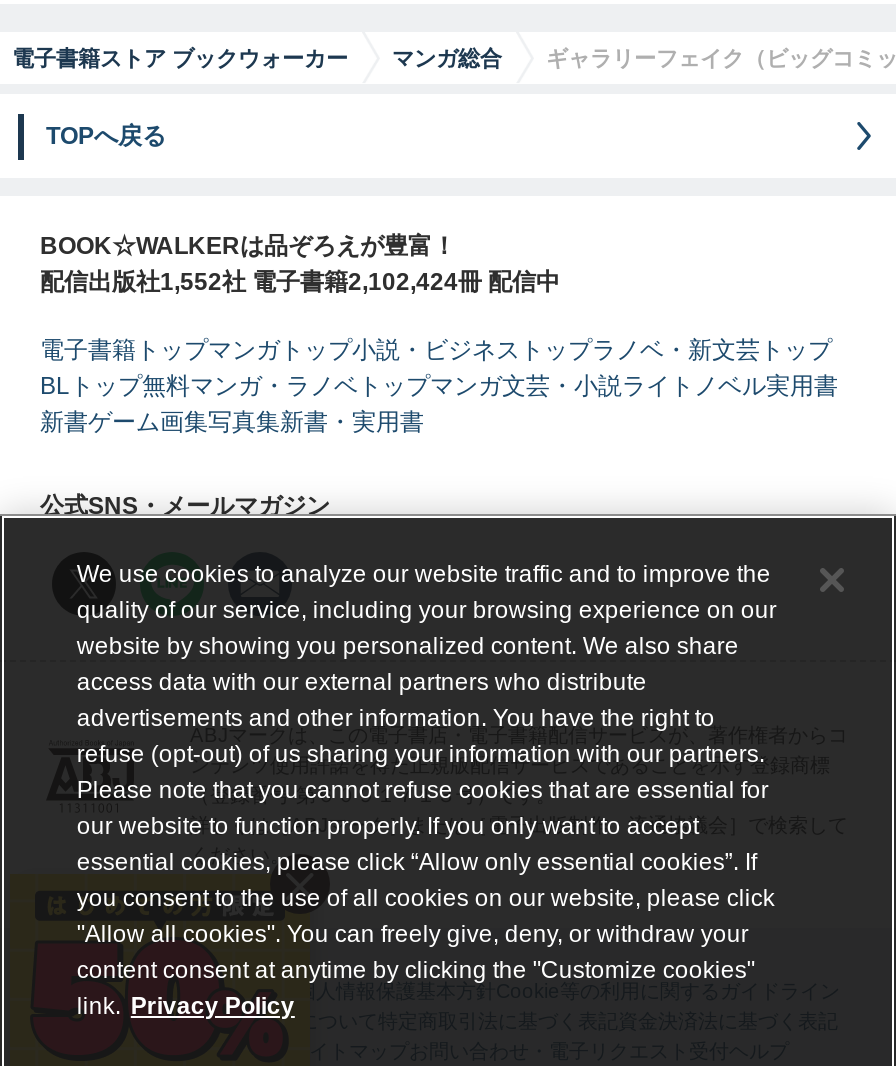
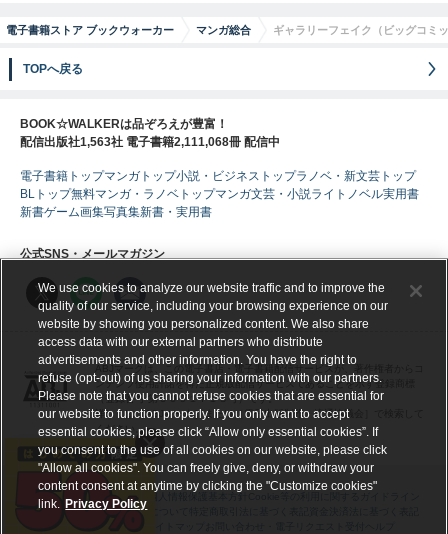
[40,268,560,296] 配信出版社1,552社 電子書籍2,102,424冊 配信中 -> [20,135,280,149] 配信出版社1,563社 電子書籍2,111,068冊 配信中

